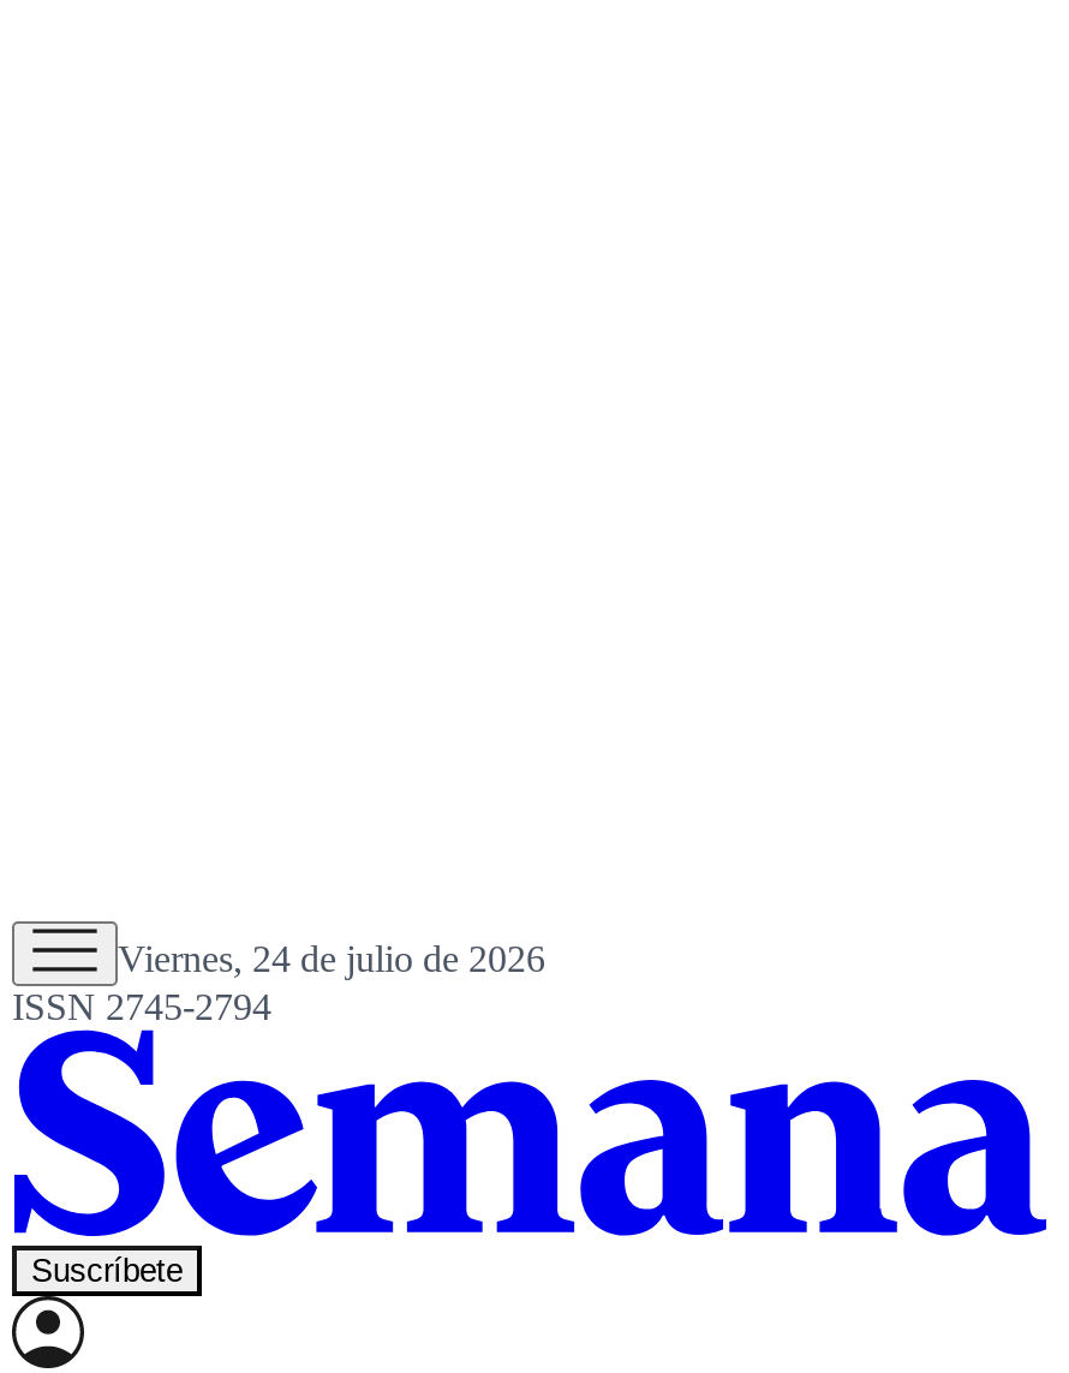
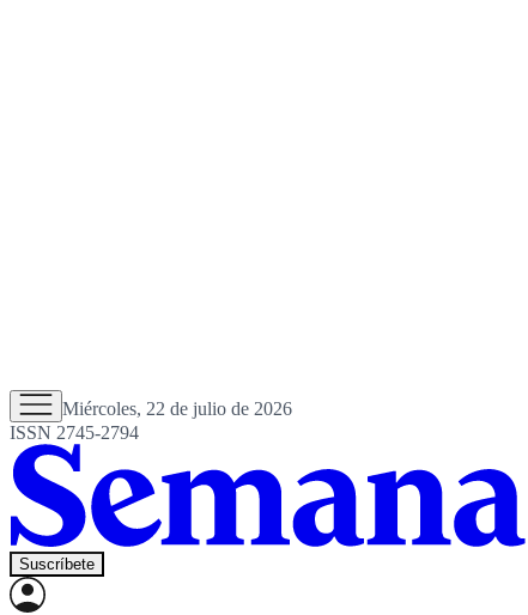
[118,938,545,979] Viernes, 24 de julio de 2026 -> [62,398,292,419] Miércoles, 22 de julio de 2026

